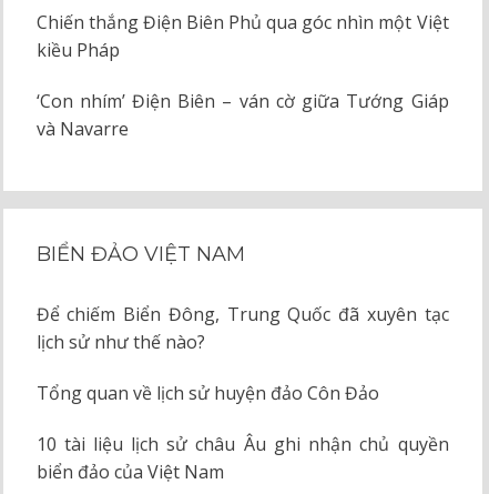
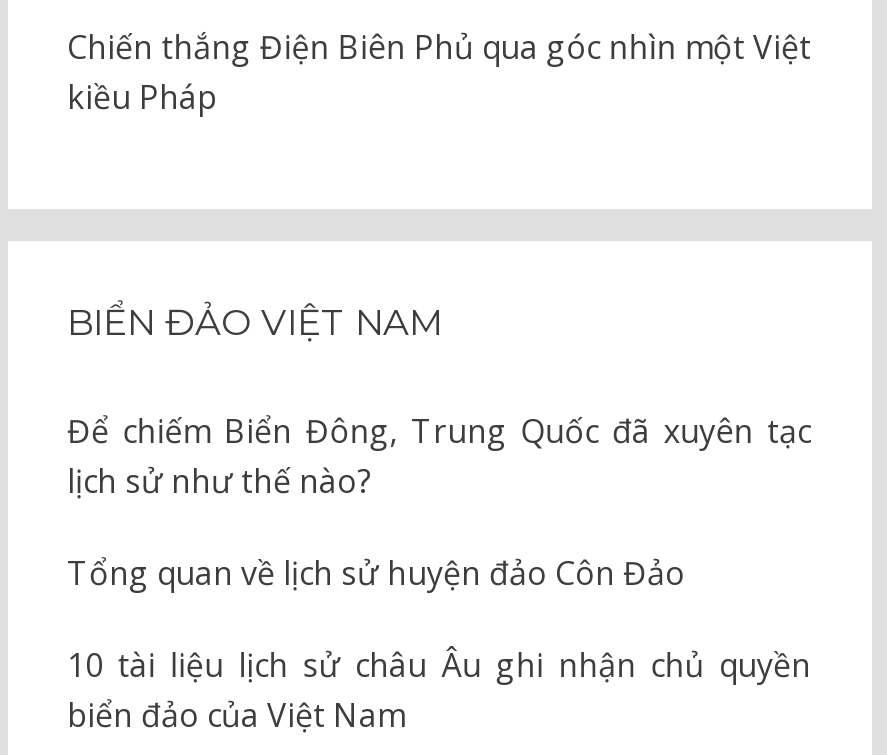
[36,89,449,141] ‘Con nhím’ Điện Biên – ván cờ giữa Tướng Giáp | và Navarre -> none

